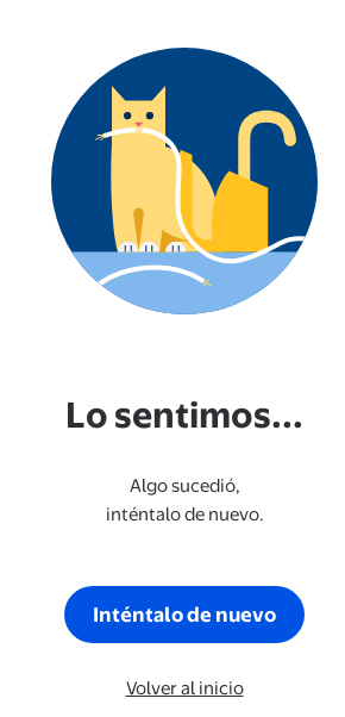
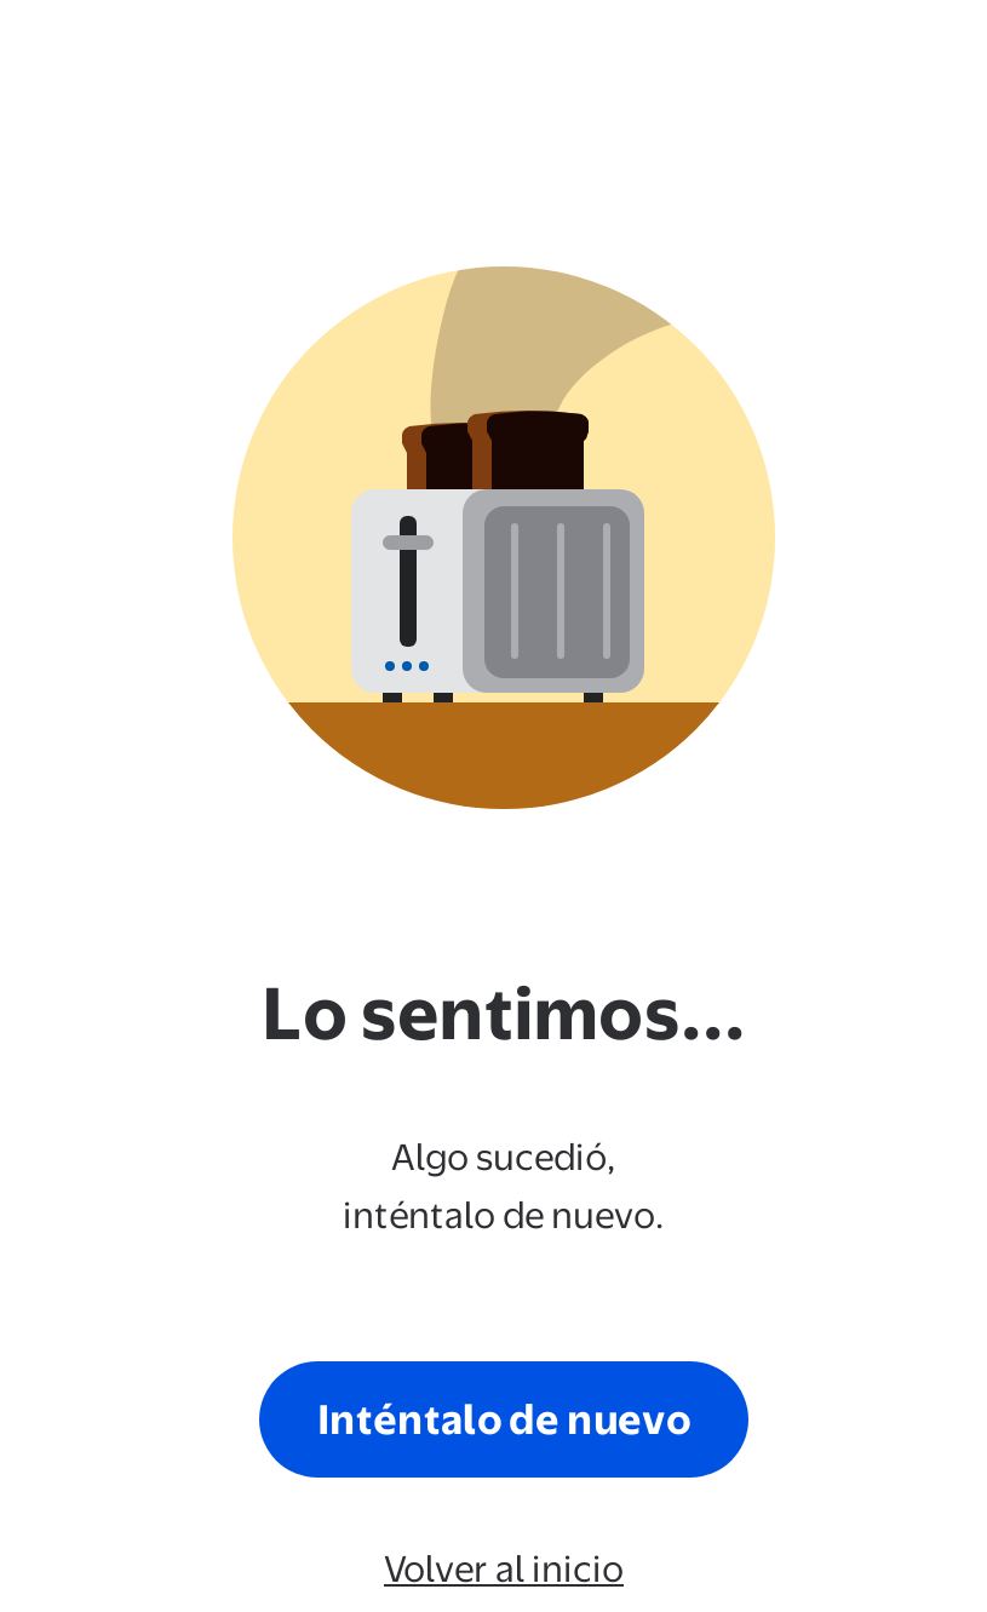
[50,46,319,316] [image] -> [233,266,775,811] [image]

